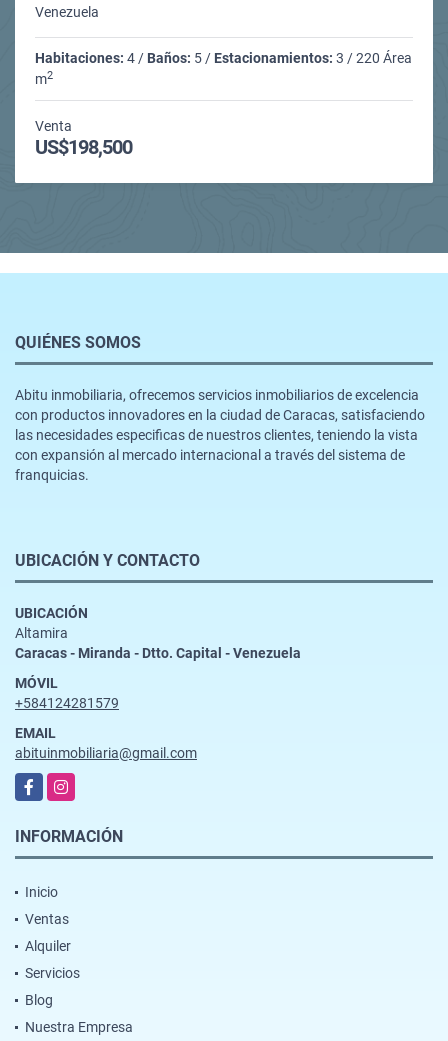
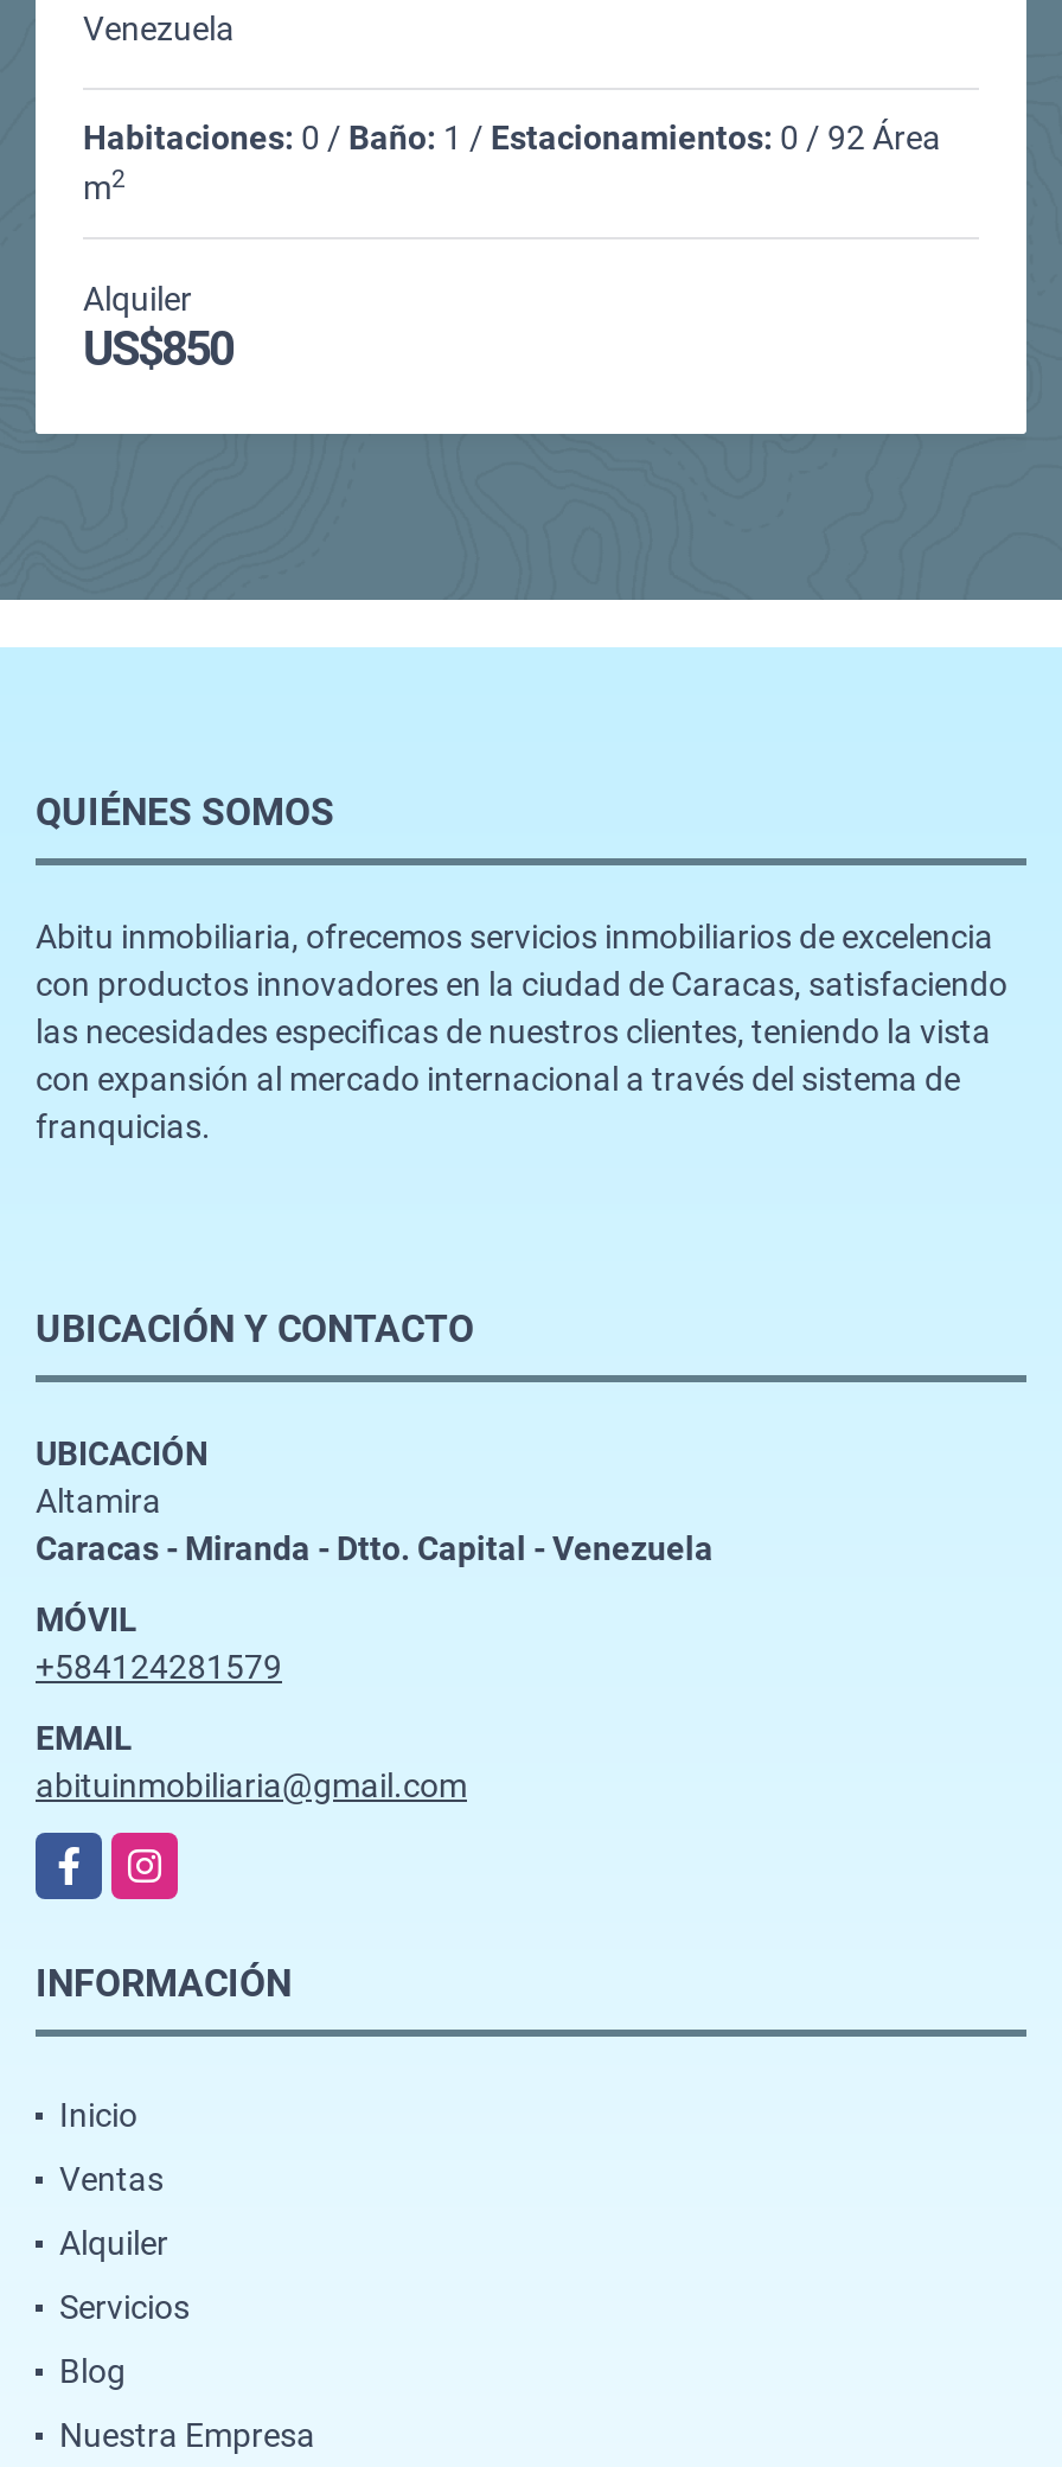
[35,50,412,66] Habitaciones: 4 / Baños: 5 / Estacionamientos: 3 / 220 Área -> [83,118,941,156] Habitaciones: 0 / Baño: 1 / Estacionamientos: 0 / 92 Área
[35,118,132,159] Venta | US$198,500 -> [83,279,232,377] Alquiler | US$850

